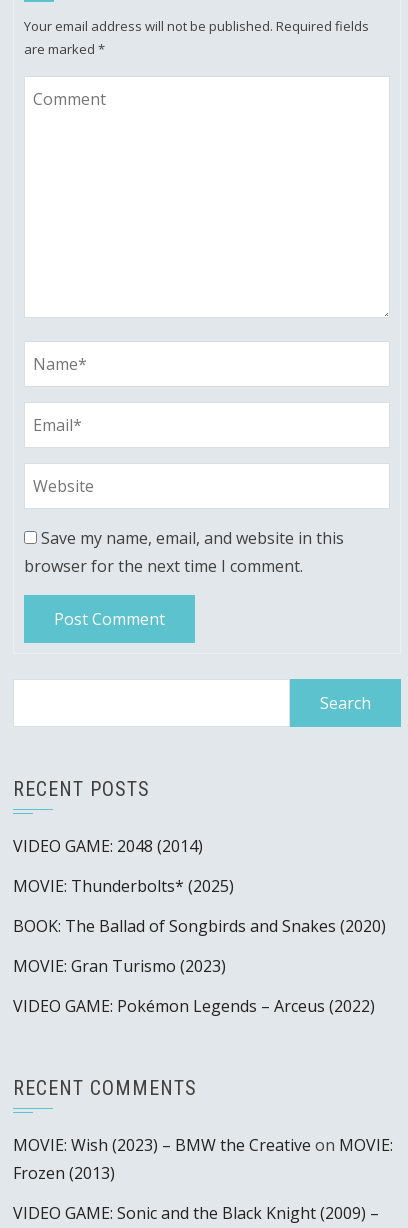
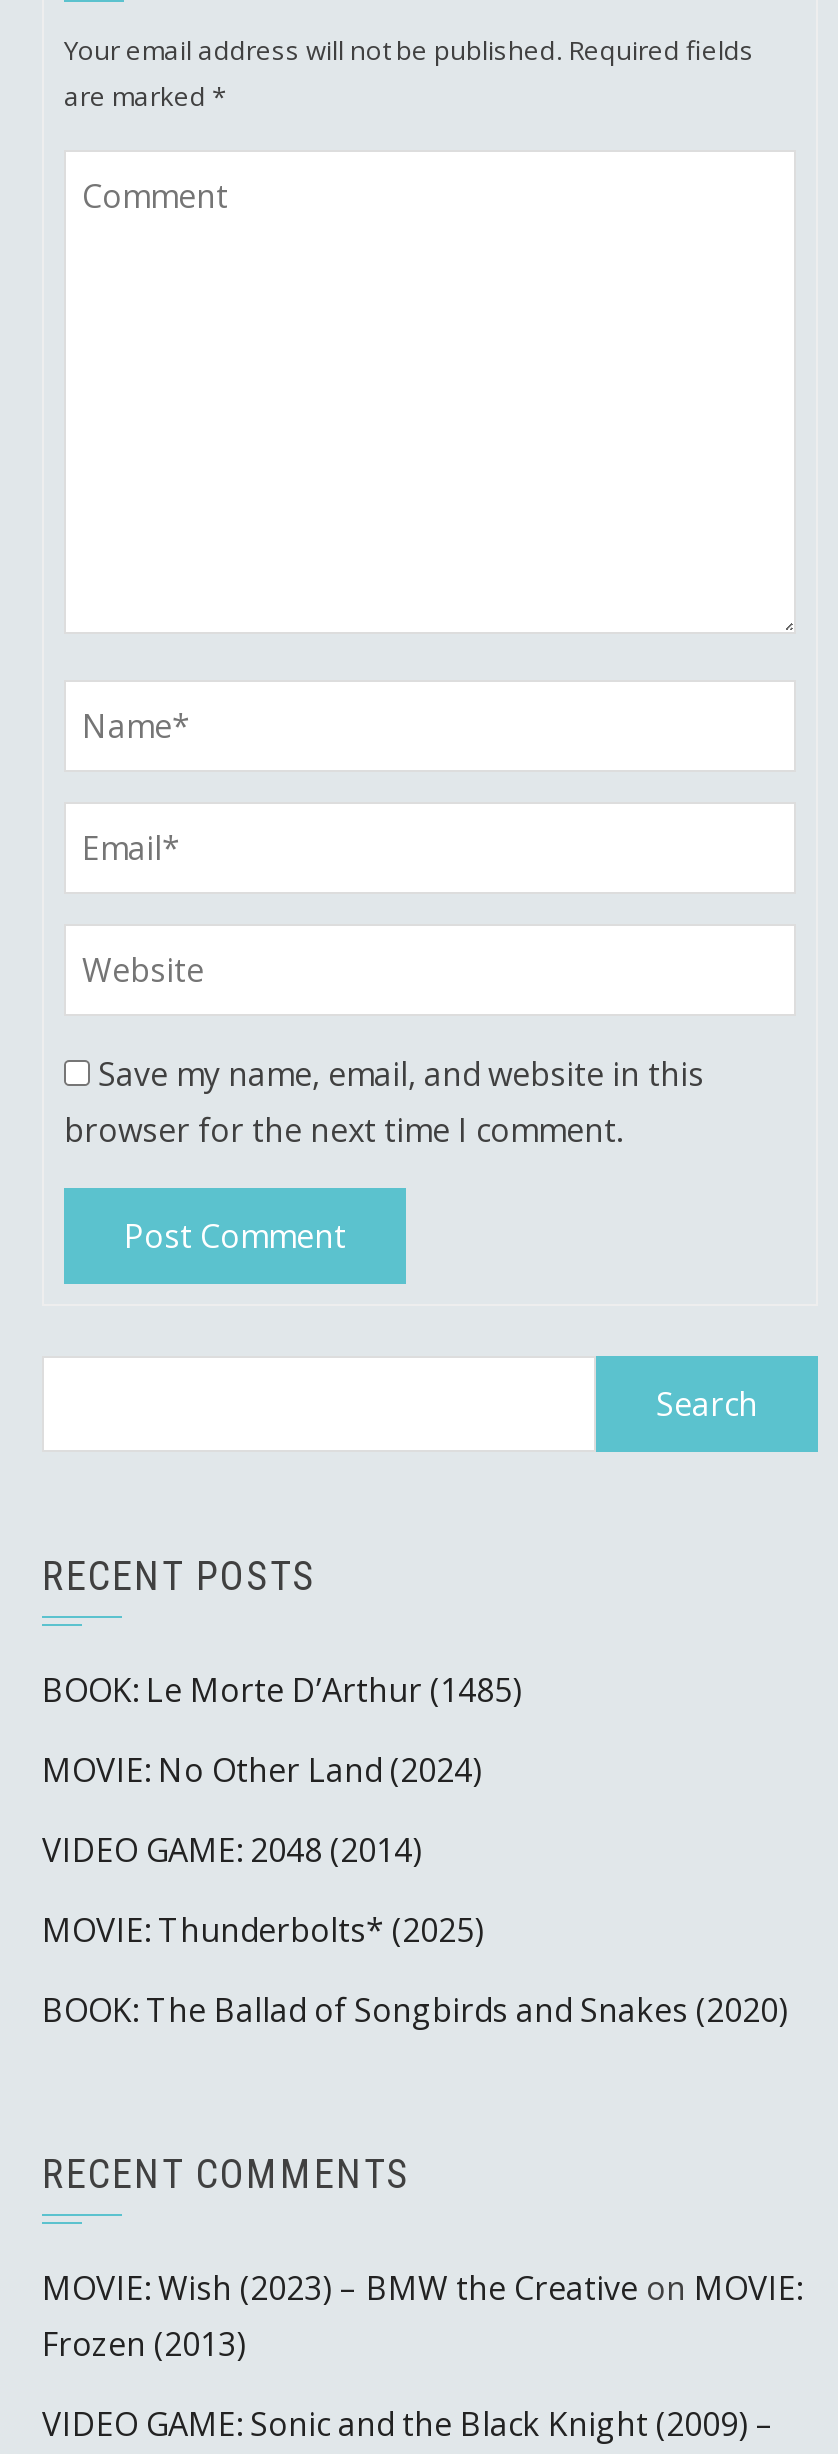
none -> [42,1668,522,1792] BOOK: Le Morte D’Arthur (1485) | MOVIE: No Other Land (2024)
moved [13,835,386,937] -> [42,1828,788,2032]: VIDEO GAME: 2048 (2014) | MOVIE: Thunderbolts* (2025) | BOOK: The Ballad of Songbirds and Snakes (2020)
[13,955,375,1017] MOVIE: Gran Turismo (2023) | VIDEO GAME: Pokémon Legends – Arceus (2022) -> none

